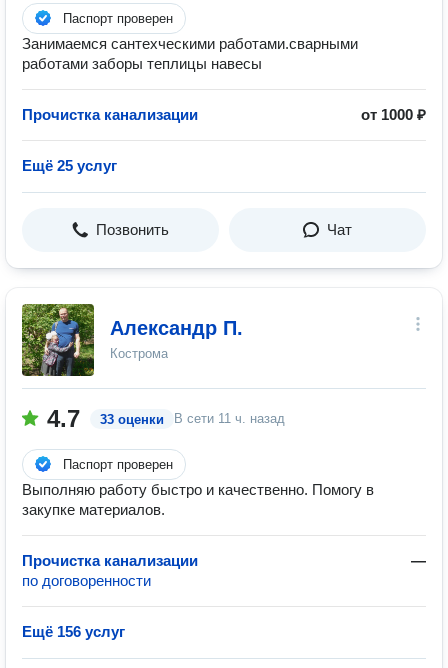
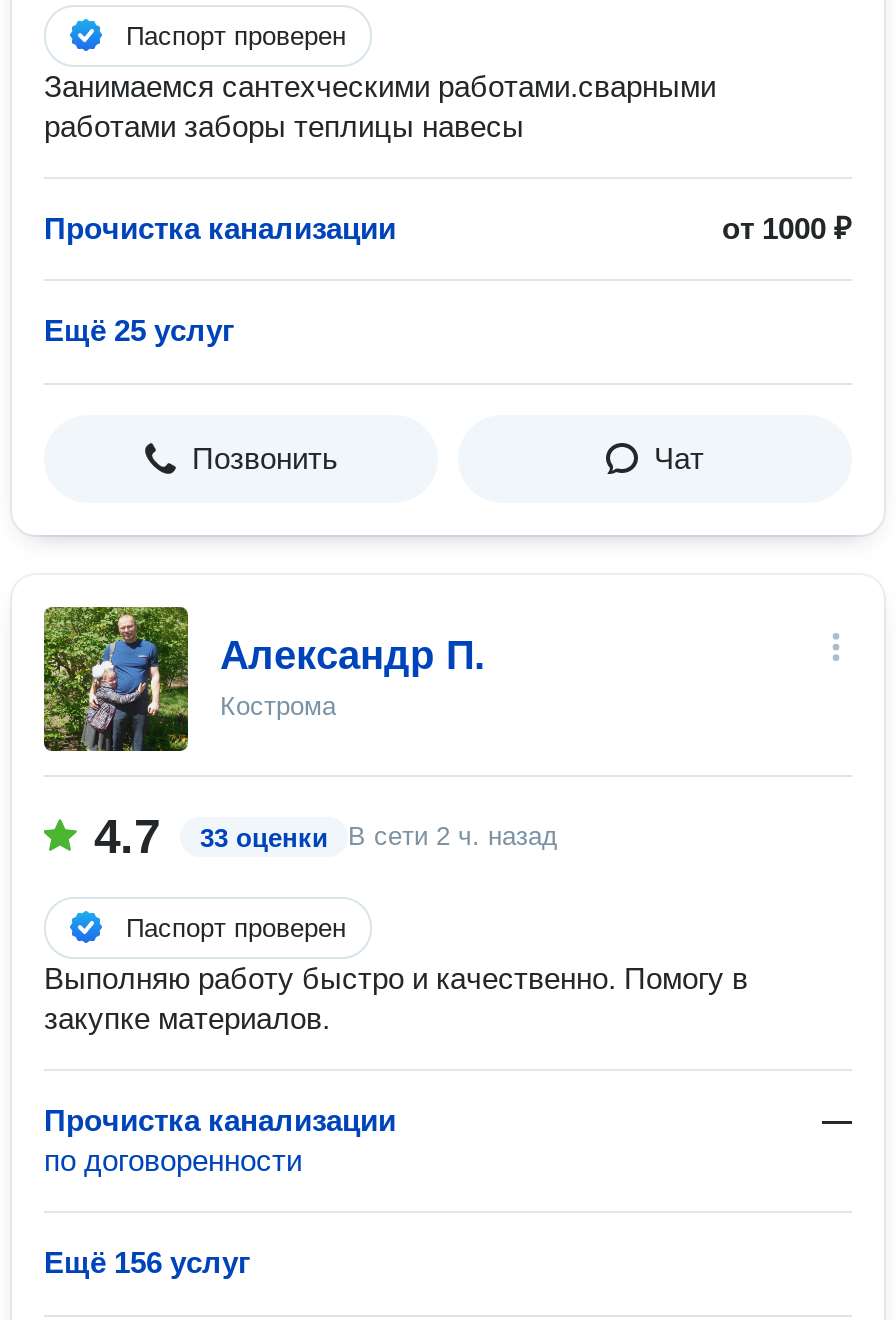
[47,405,285,432] 4.7 33 оценки В сети 11 ч. назад -> [94,809,558,863] 4.7 33 оценки В сети 2 ч. назад

